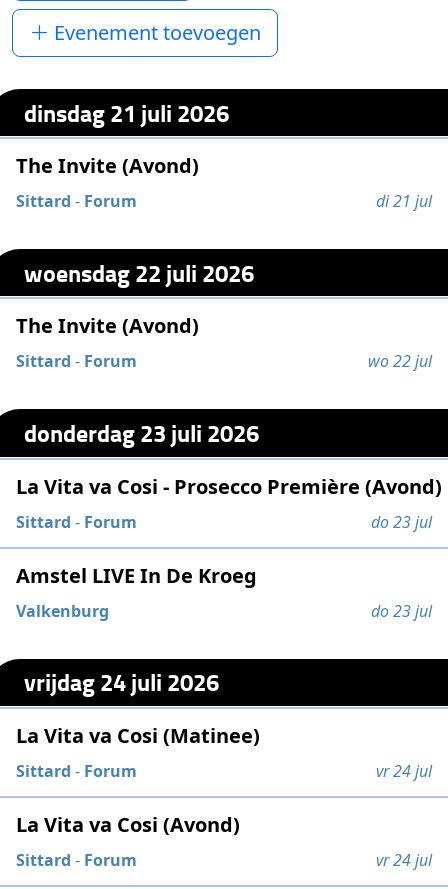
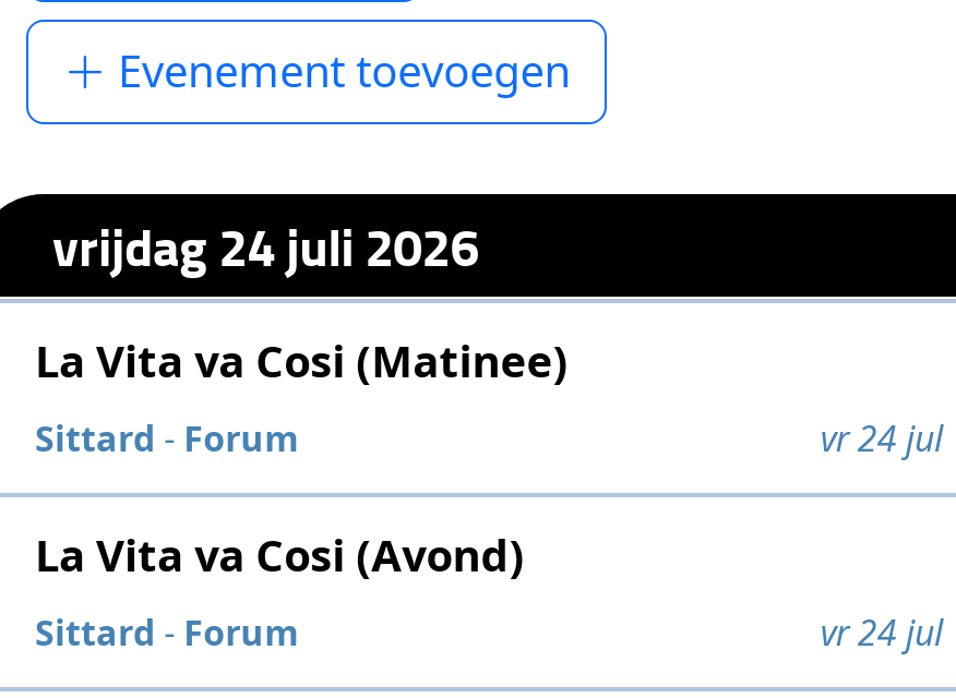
[16,95,442,622] dinsdag 21 juli 2026 | The Invite (Avond) | Sittard - Forum | di 21 jul | woensdag 22 juli 2026 | The Invite (Avond) | Sittard - Forum | wo 22 jul | donderdag 23 juli 2026 | La Vita va Cosi - Prosecco Première (Avond) | Sittard - Forum | do 23 jul | Amstel LIVE In De Kroeg | Valkenburg | do 23 jul -> none

